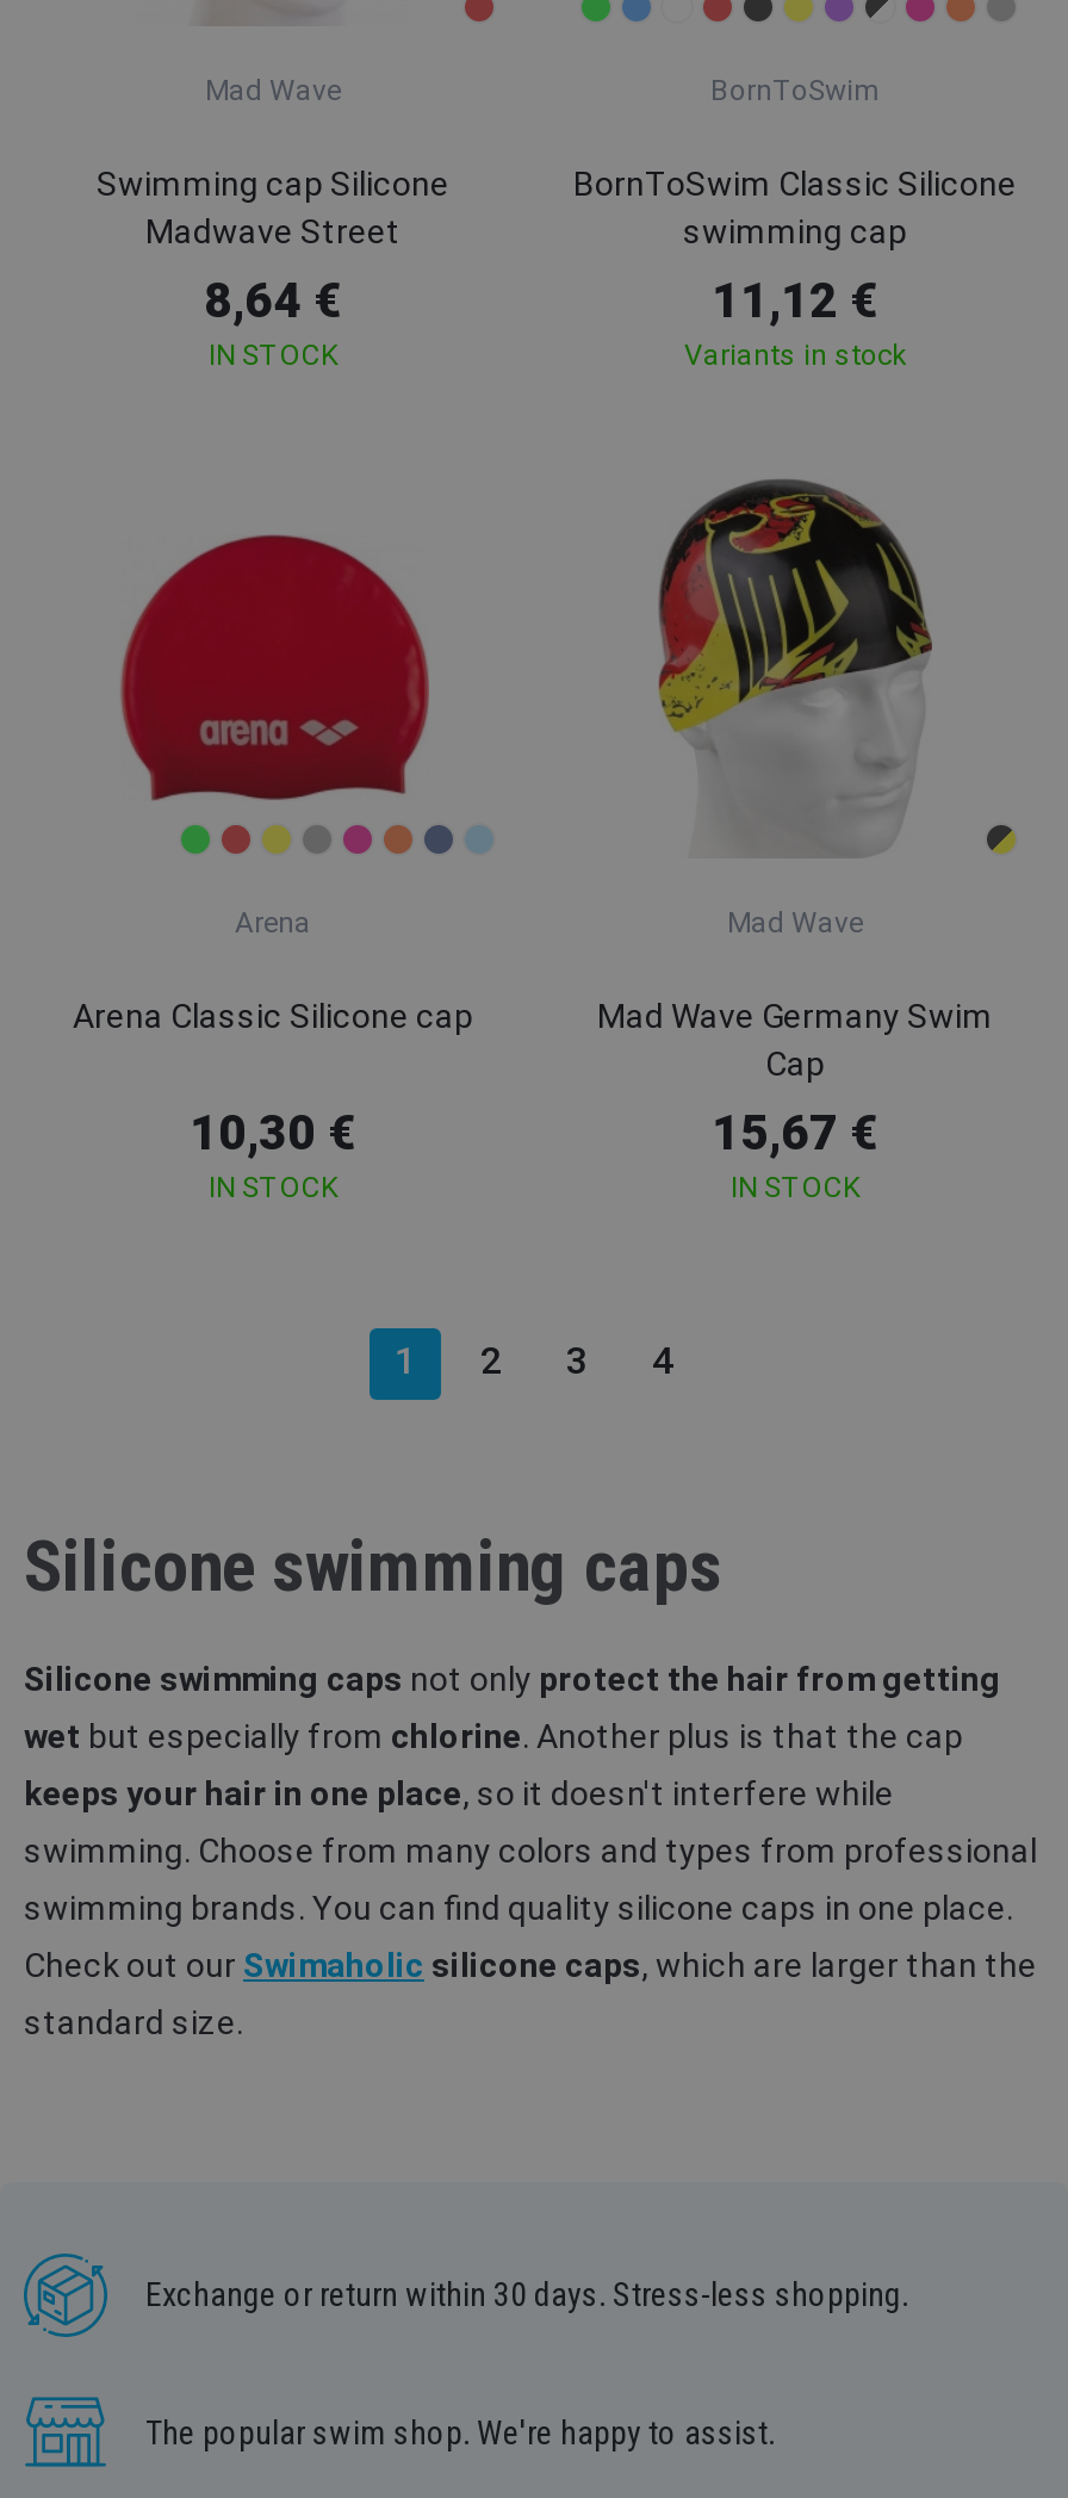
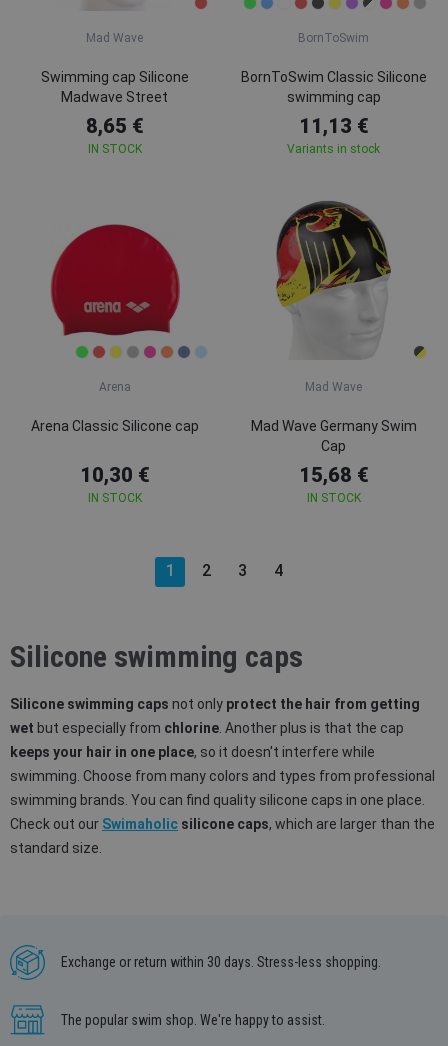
[204,271,342,328] 8,64 € -> [85,113,143,137] 8,65 €
[712,271,878,328] 11,12 € -> [298,113,368,137] 11,13 €
[712,1103,878,1160] 15,67 € -> [298,462,368,486] 15,68 €

